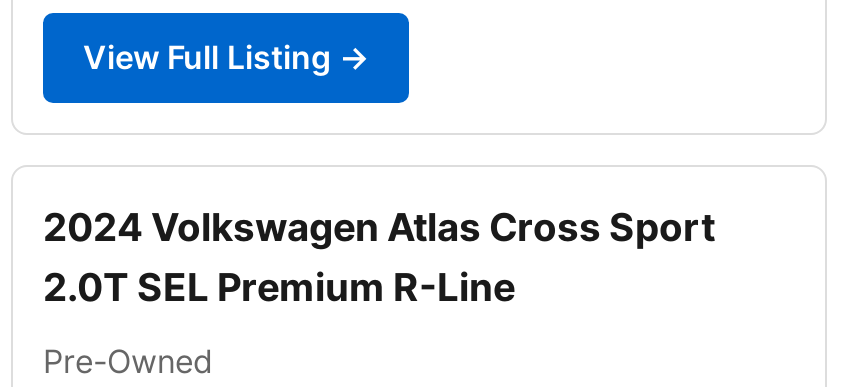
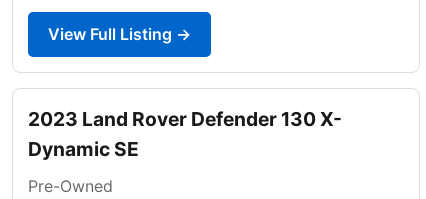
[43,203,715,311] 2024 Volkswagen Atlas Cross Sport | 2.0T SEL Premium R-Line -> [28,107,342,161] 2023 Land Rover Defender 130 X- | Dynamic SE

